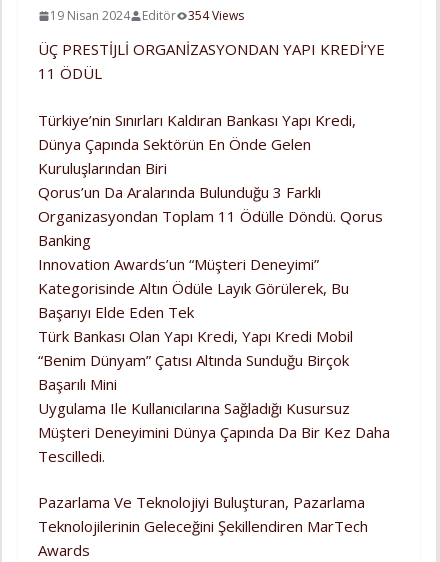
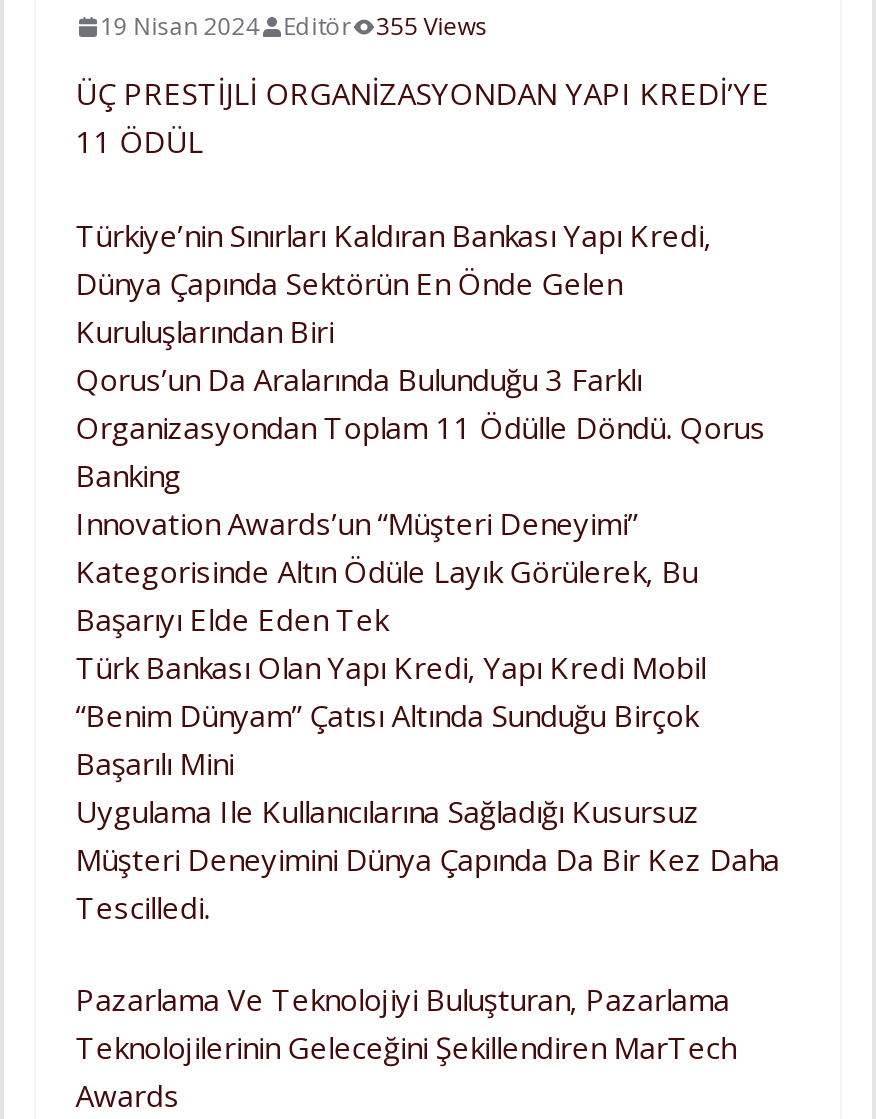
[50,7,244,24] 19 Nisan 2024 Editör 354 Views -> [99,9,487,43] 19 Nisan 2024 Editör 355 Views

